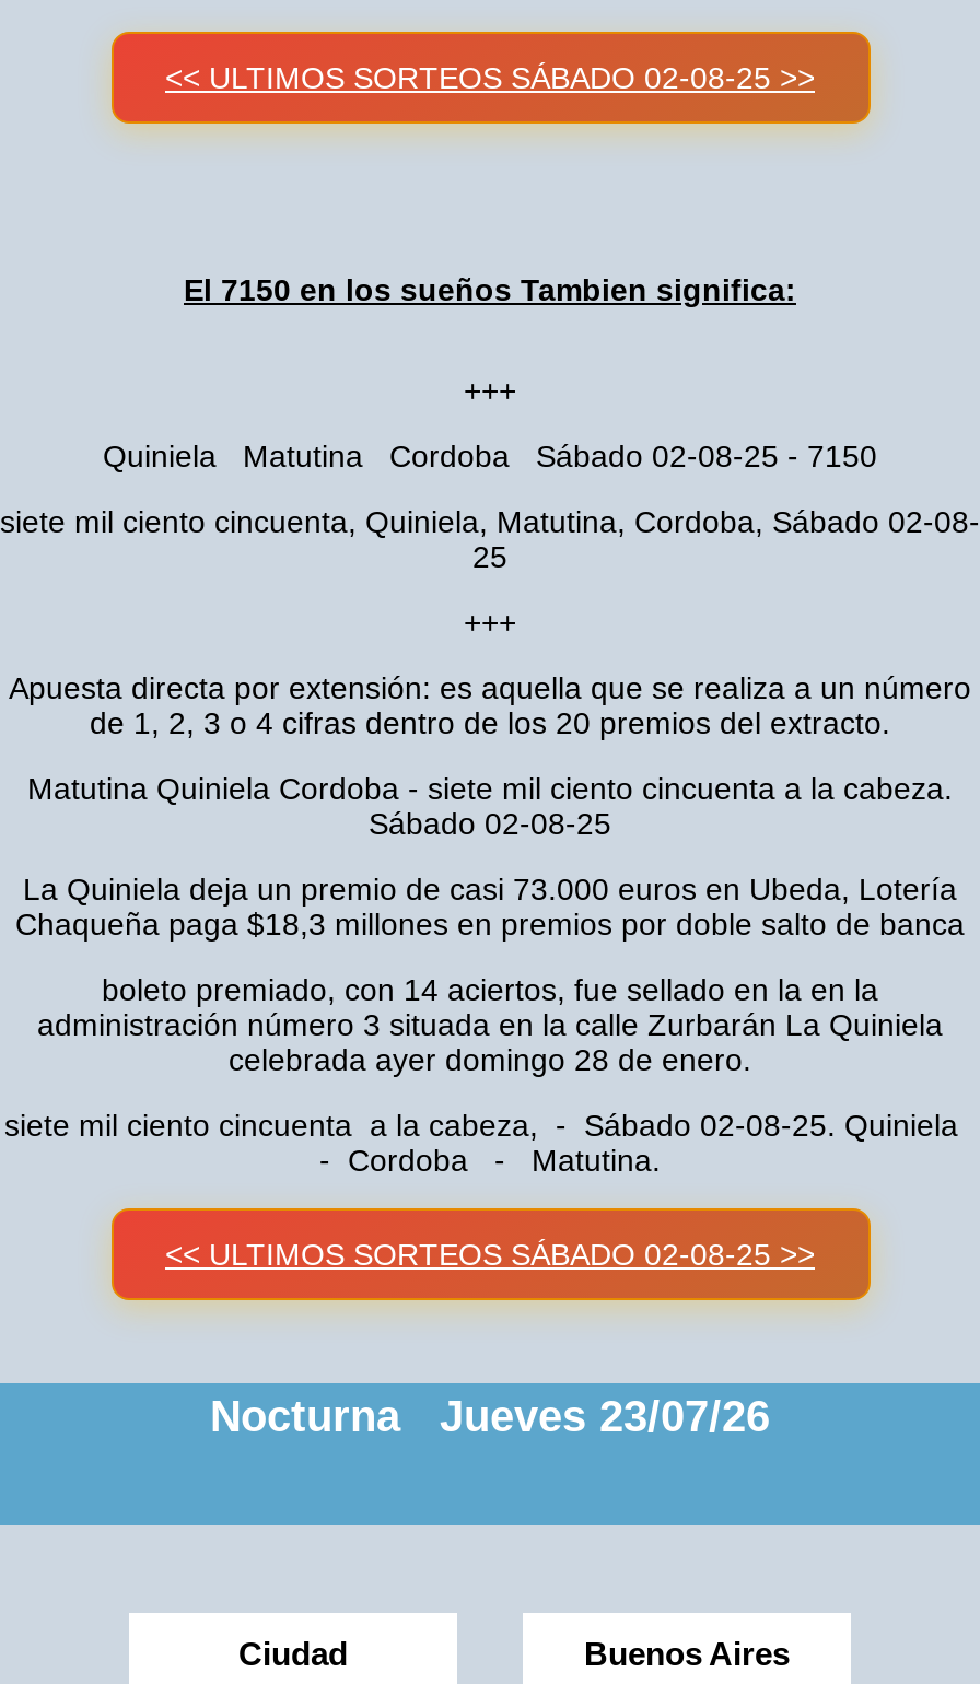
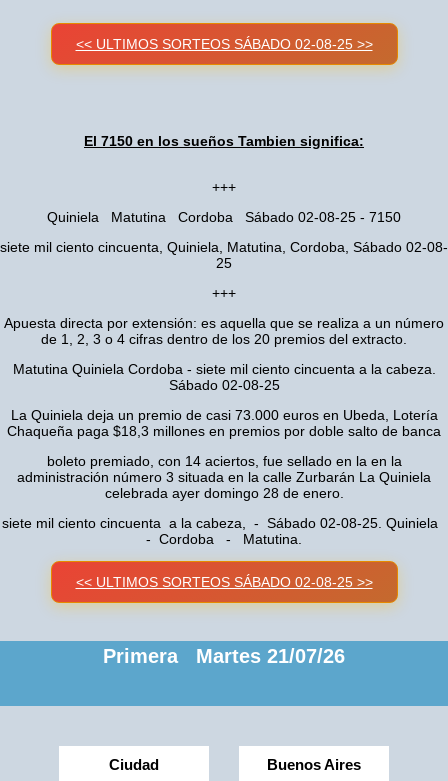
[210,1392,770,1440] Nocturna Jueves 23/07/26 -> [103,645,345,667] Primera Martes 21/07/26

